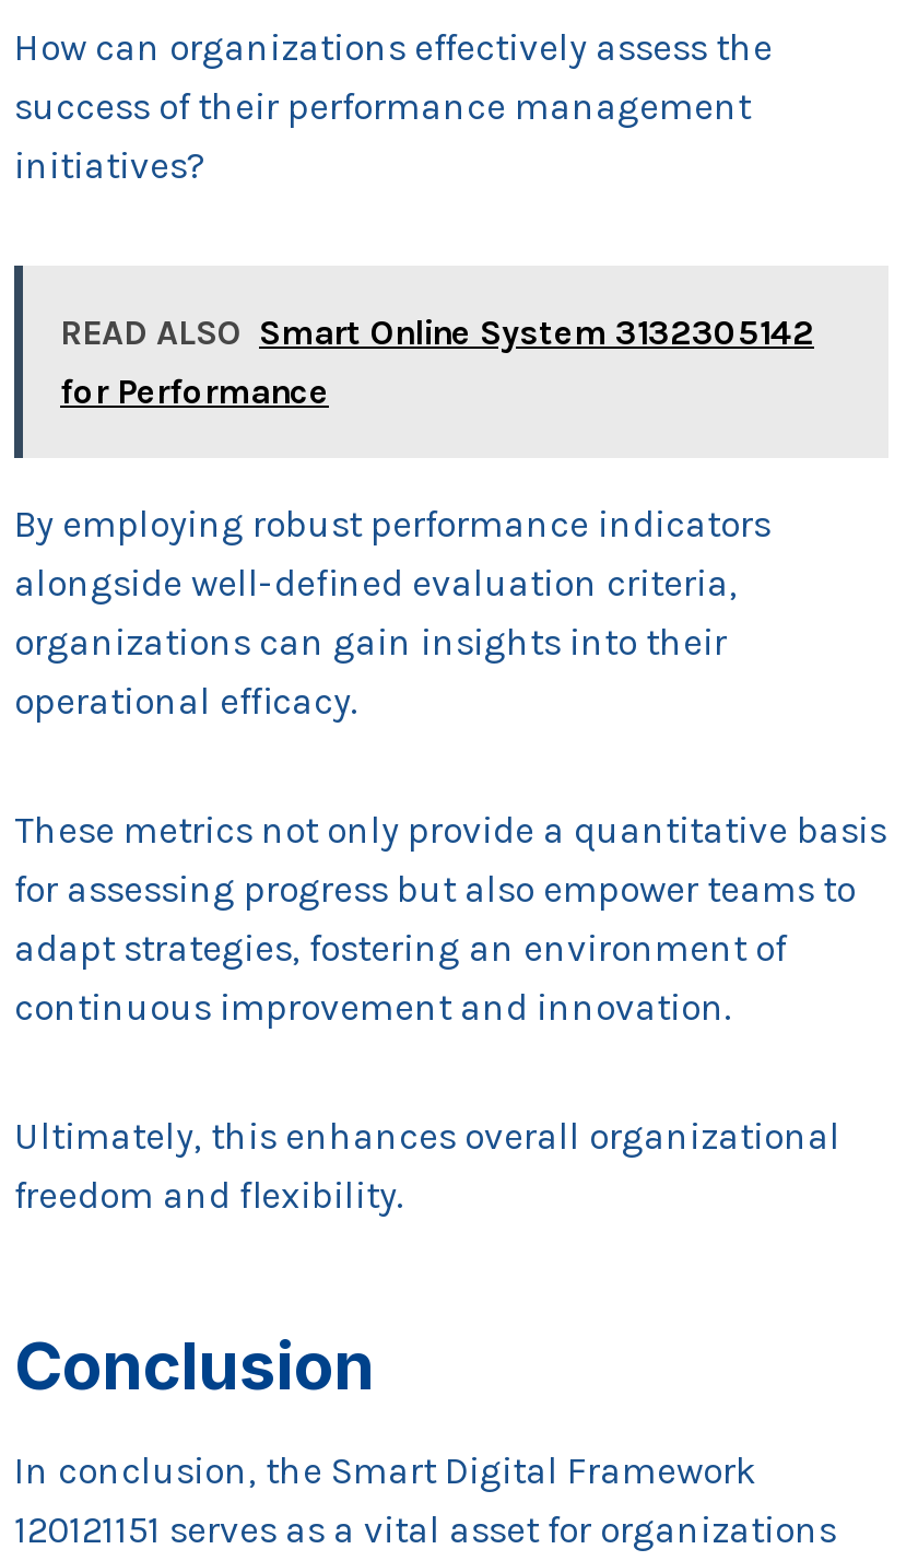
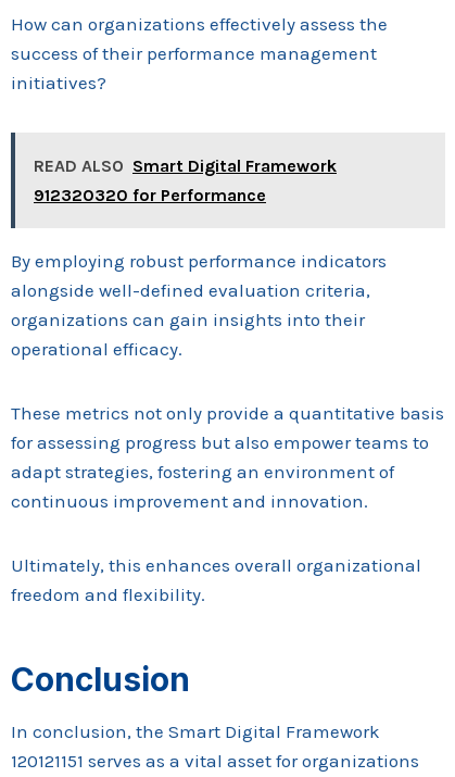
[60,312,814,412] READ ALSO Smart Online System 3132305142 | for Performance -> [34,155,337,205] READ ALSO Smart Digital Framework | 912320320 for Performance

